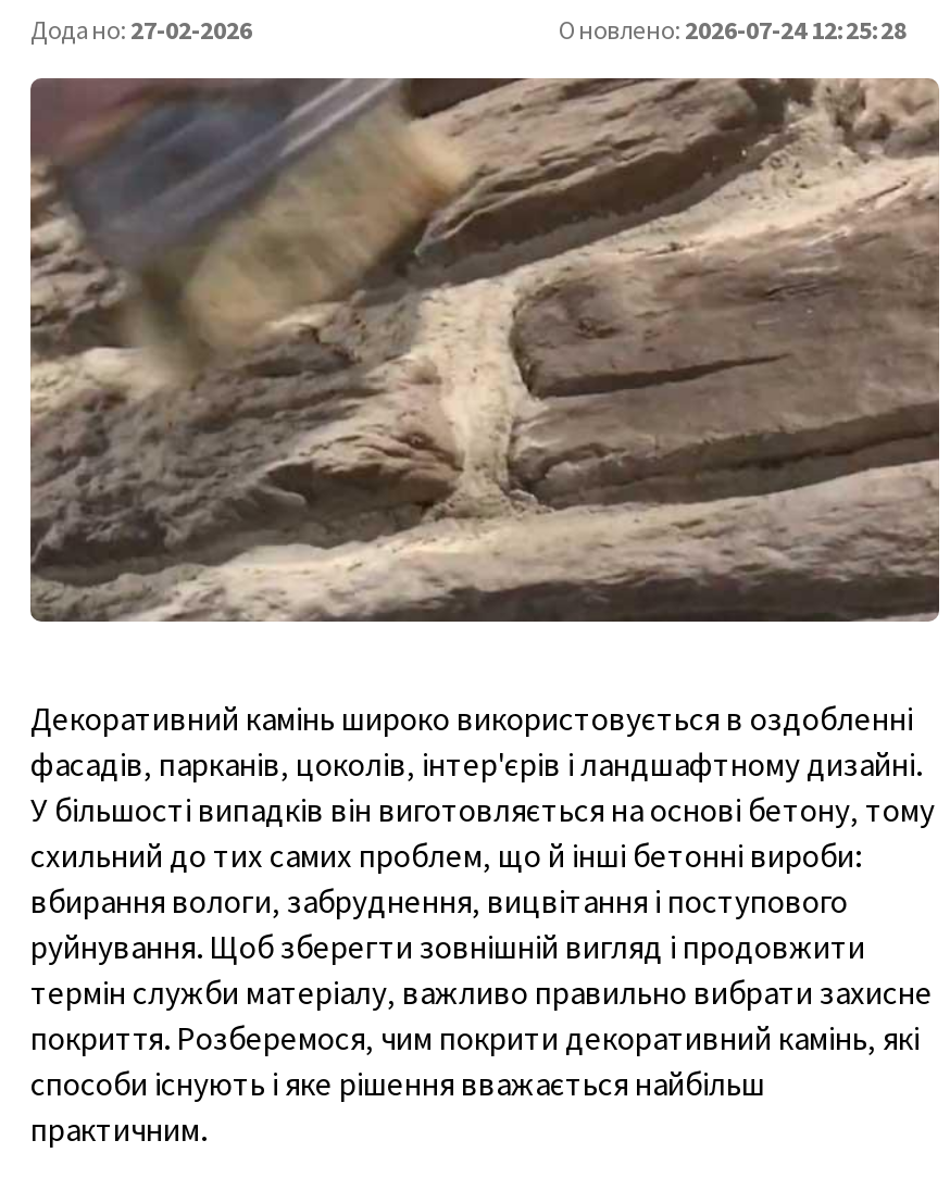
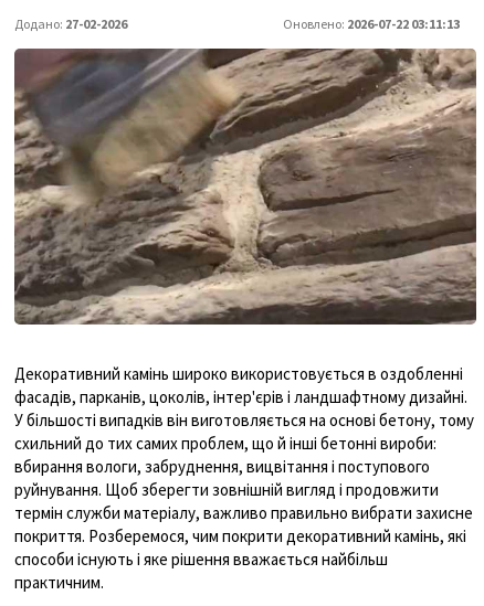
[559,13,907,46] Оновлено: 2026-07-24 12:25:28 -> [283,15,460,32] Оновлено: 2026-07-22 03:11:13

